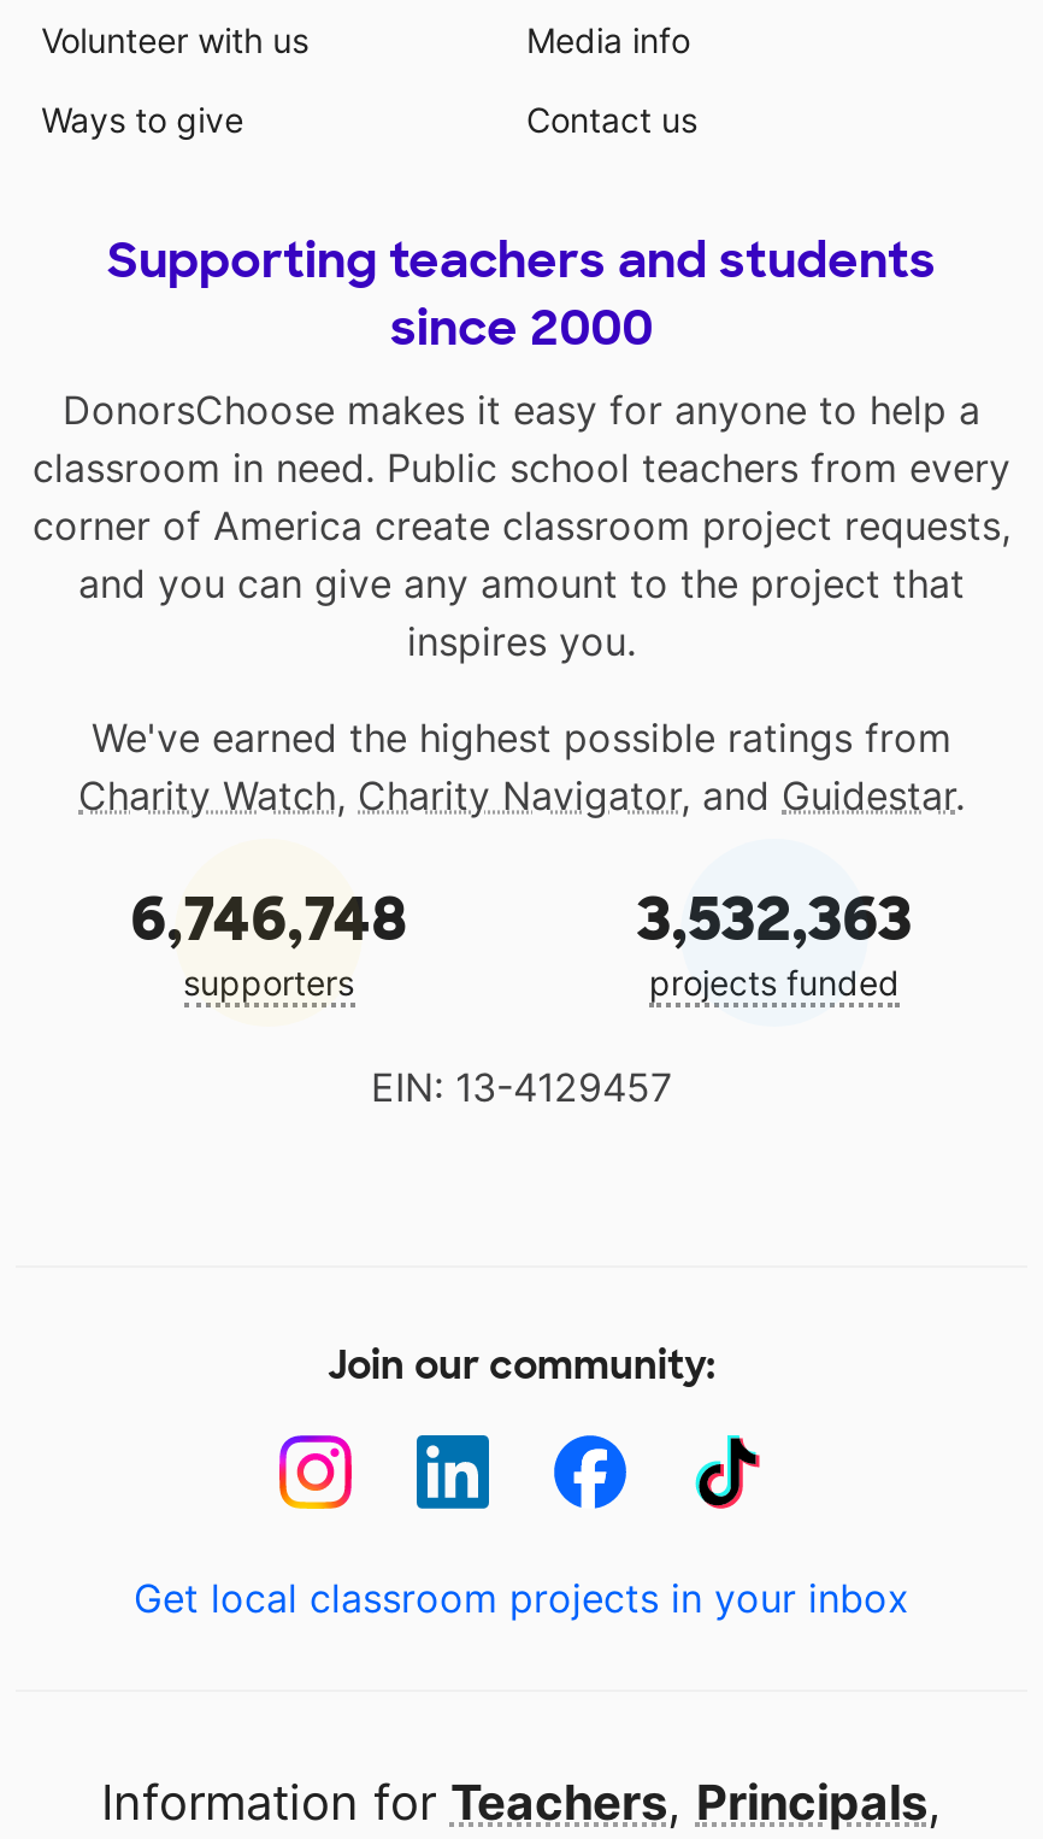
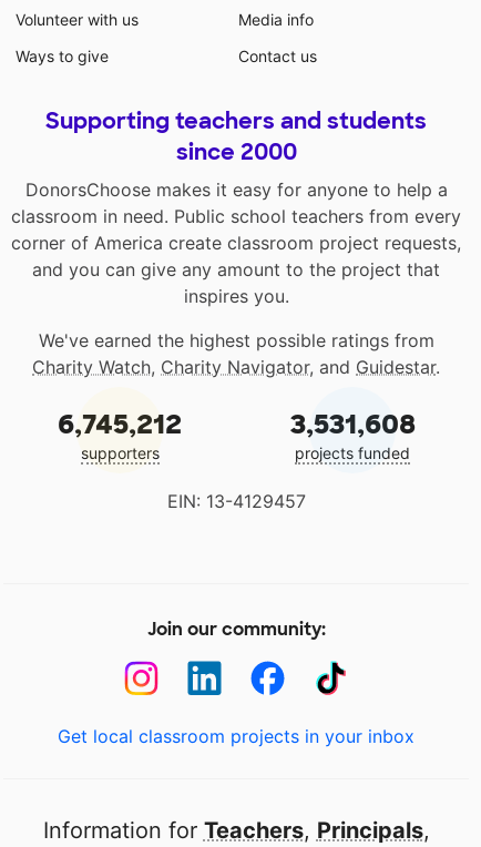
[130,882,407,957] 6,746,748 -> [58,407,182,441] 6,745,212
[637,882,912,957] 3,532,363 -> [290,407,415,441] 3,531,608

